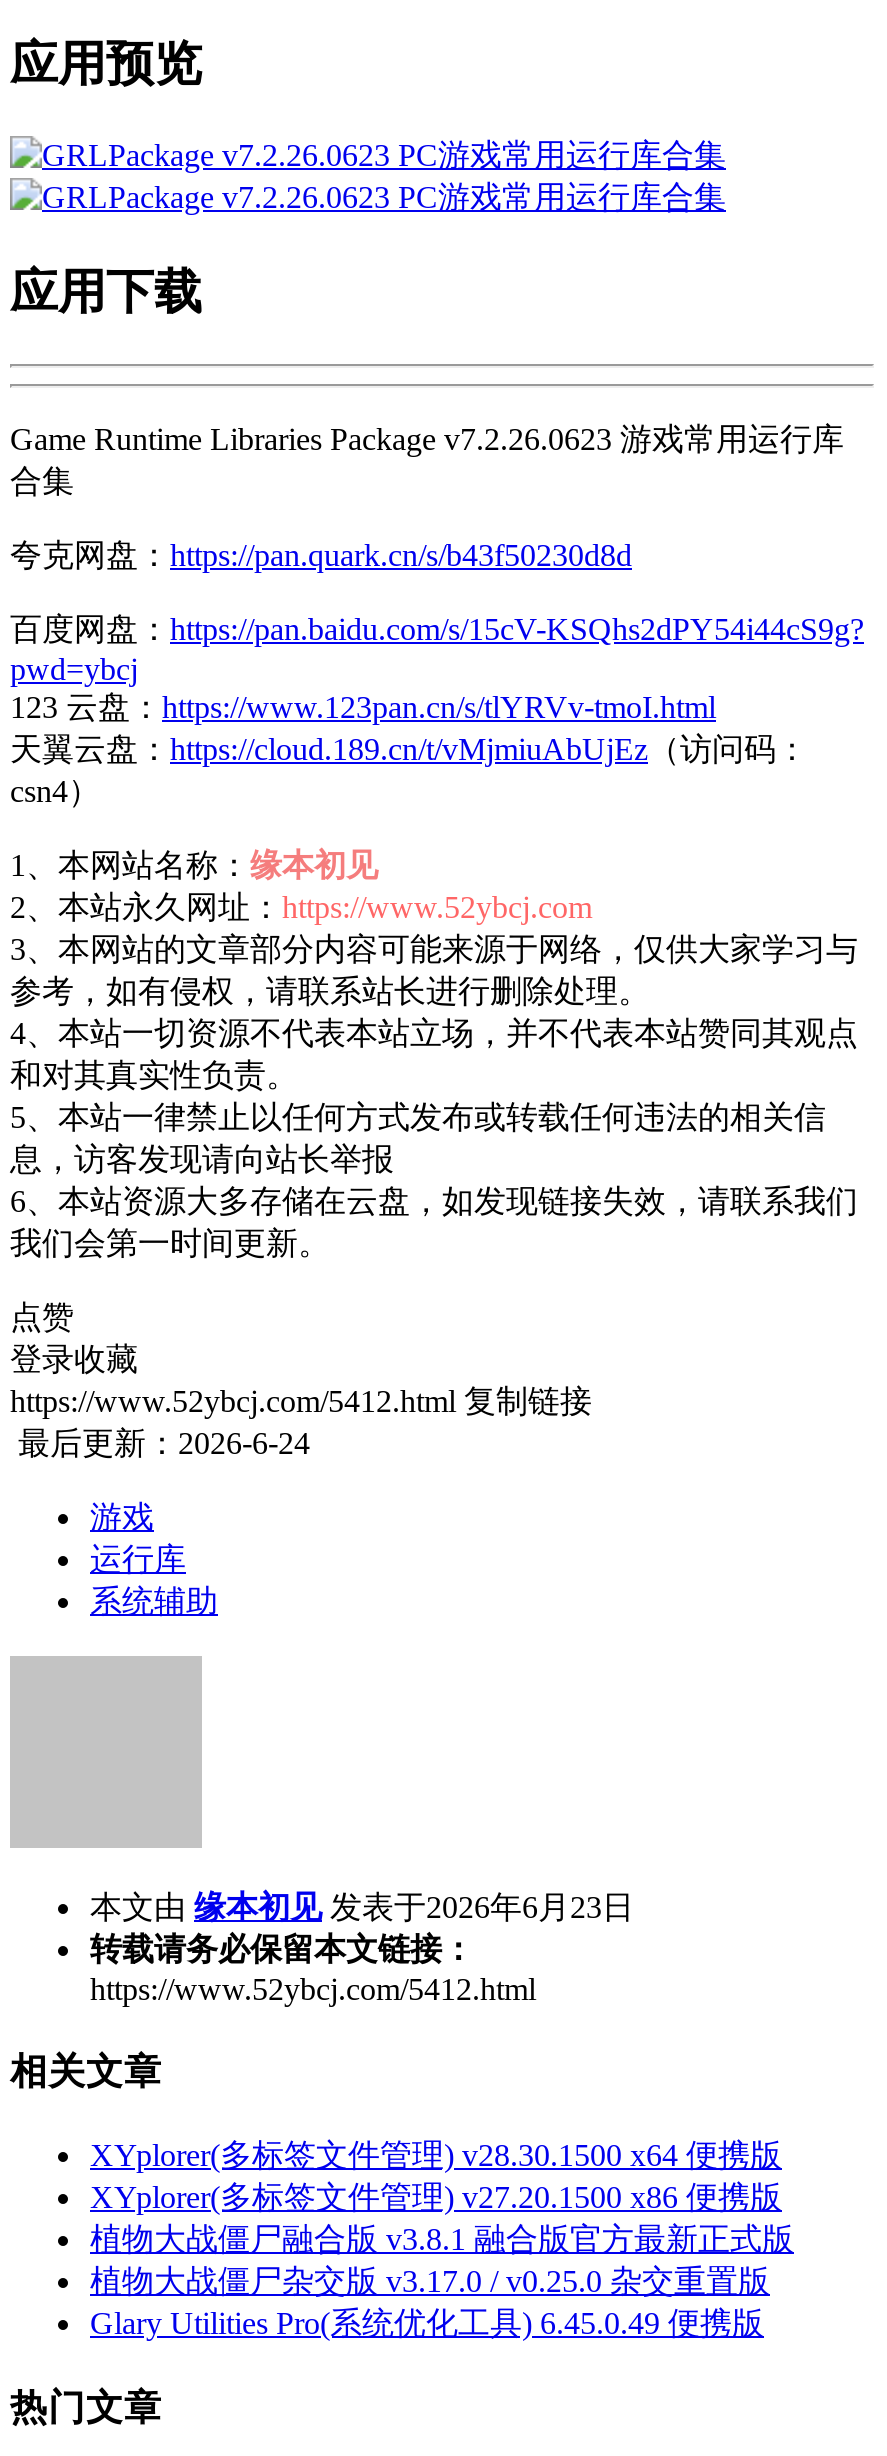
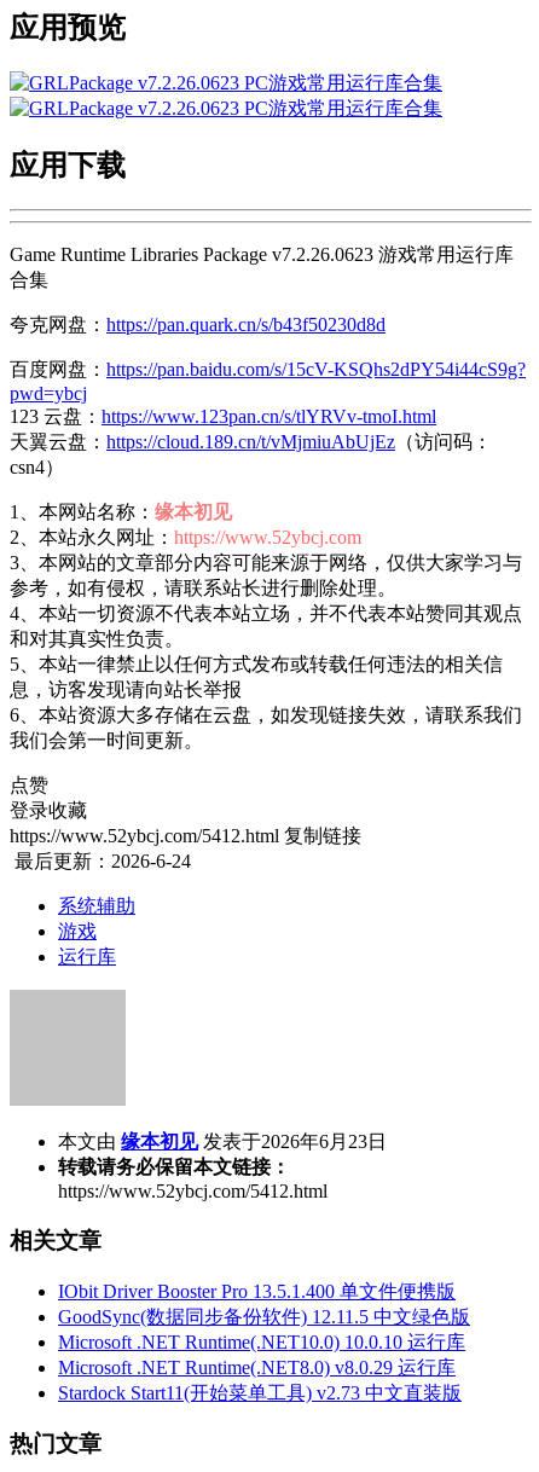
moved [90,1500,186,1576] -> [58,921,116,967]: 游戏 | 运行库
moved [90,1584,218,1618] -> [58,896,135,916]: 系统辅助
[90,2137,794,2339] XYplorer(多标签文件管理) v28.30.1500 x64 便携版 | XYplorer(多标签文件管理) v27.20.1500 x86 便携版 | 植物大战僵尸融合版 v3.8.1 融合版官方最新正式版 | 植物大战僵尸杂交版 v3.17.0 / v0.25.0 杂交重置版 | Glary Utilities Pro(系统优化工具) 6.45.0.49 便携版 -> [58,1281,470,1403] IObit Driver Booster Pro 13.5.1.400 单文件便携版 | GoodSync(数据同步备份软件) 12.11.5 中文绿色版 | Microsoft .NET Runtime(.NET10.0) 10.0.10 运行库 | Microsoft .NET Runtime(.NET8.0) v8.0.29 运行库 | Stardock Start11(开始菜单工具) v2.73 中文直装版

